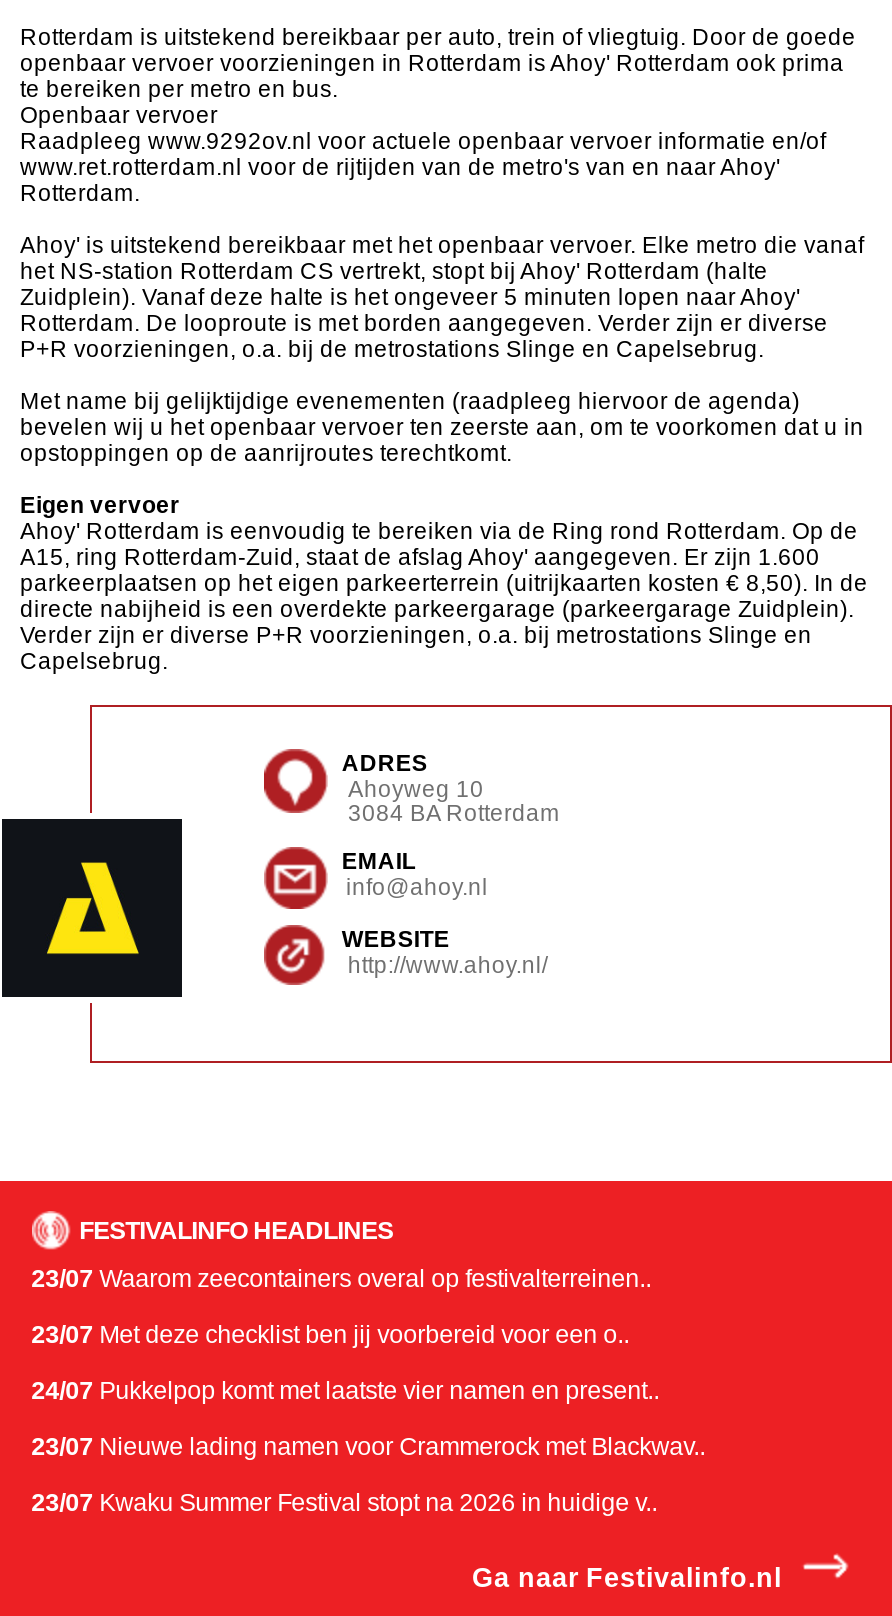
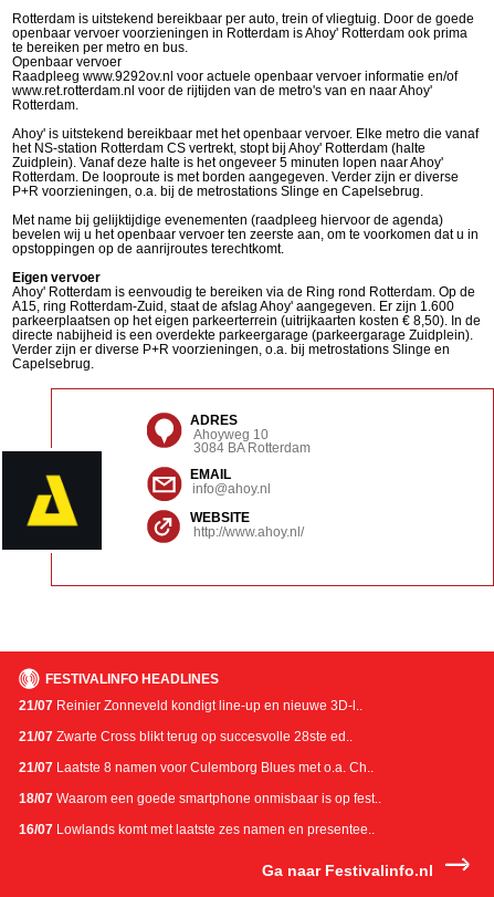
[31,1265,651,1293] 23/07 Waarom zeecontainers overal op festivalterreinen.. -> [18,698,362,713] 21/07 Reinier Zonneveld kondigt line-up en nieuwe 3D-l..
[31,1321,629,1349] 23/07 Met deze checklist ben jij voorbereid voor een o.. -> [18,729,352,744] 21/07 Zwarte Cross blikt terug op succesvolle 28ste ed..
[31,1377,659,1405] 24/07 Pukkelpop komt met laatste vier namen en present.. -> [18,760,373,775] 21/07 Laatste 8 namen voor Culemborg Blues met o.a. Ch..
[31,1433,705,1461] 23/07 Nieuwe lading namen voor Crammerock met Blackwav.. -> [18,791,381,806] 18/07 Waarom een goede smartphone onmisbaar is op fest..
[31,1489,657,1517] 23/07 Kwaku Summer Festival stopt na 2026 in huidige v.. -> [18,822,374,837] 16/07 Lowlands komt met laatste zes namen en presentee..

